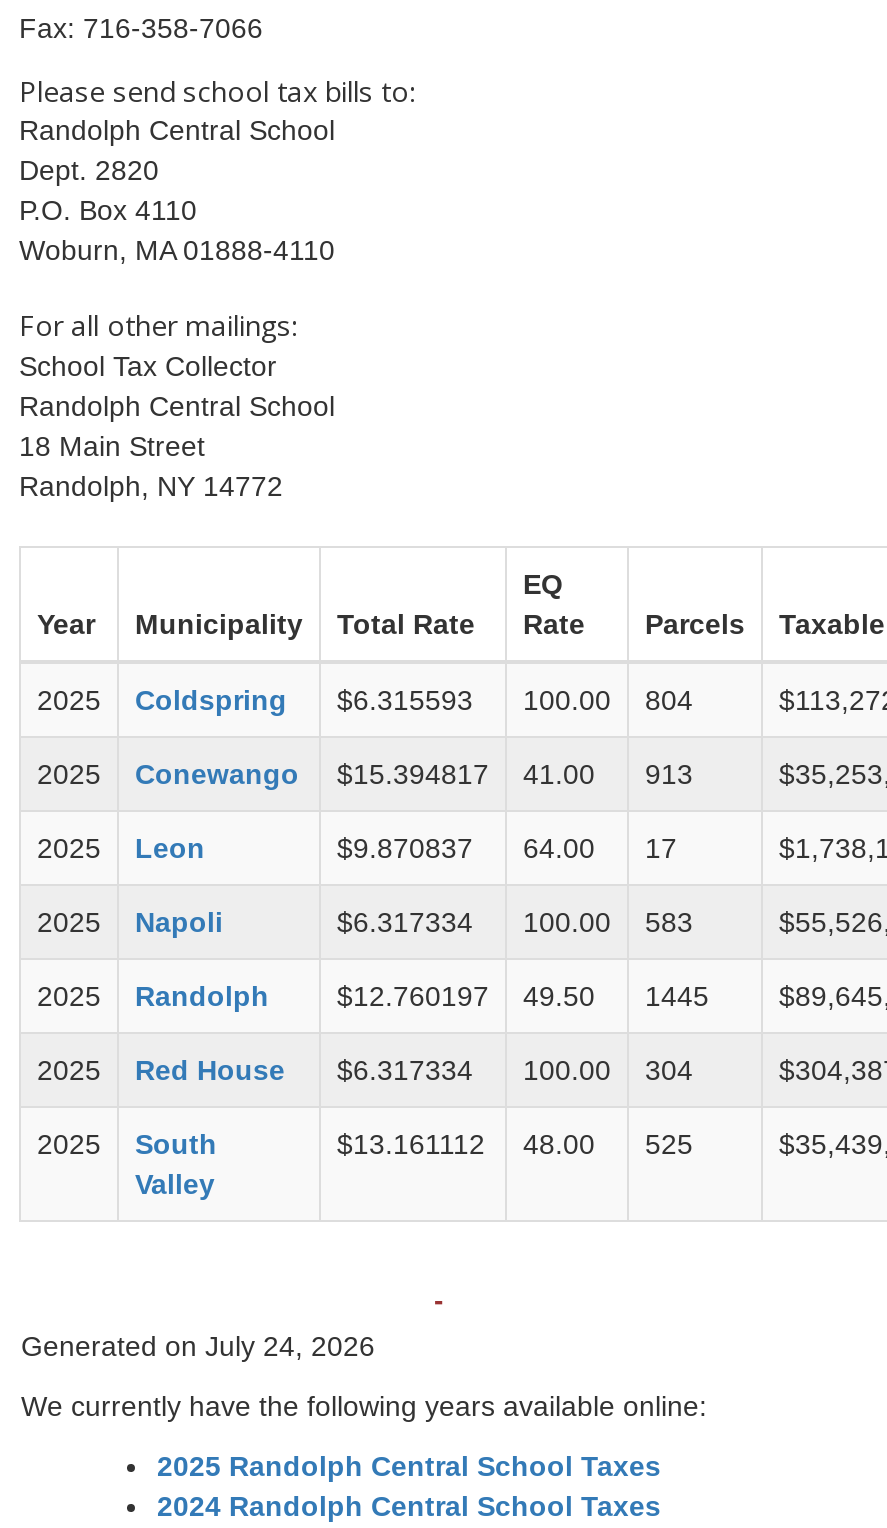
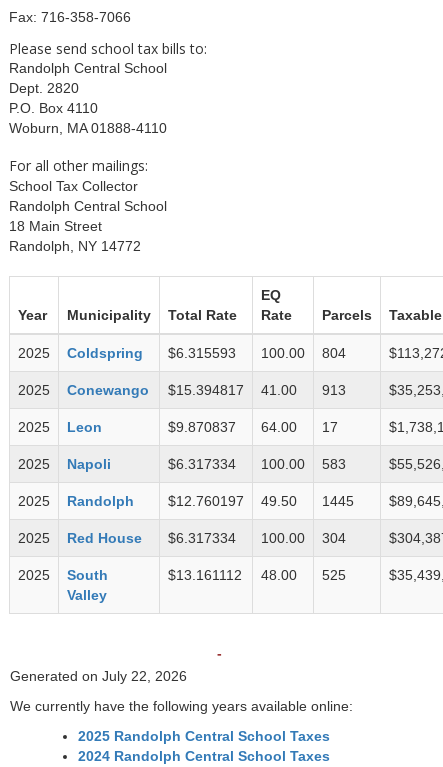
[21,1330,375,1362] Generated on July 24, 2026 -> [10,668,187,684] Generated on July 22, 2026

